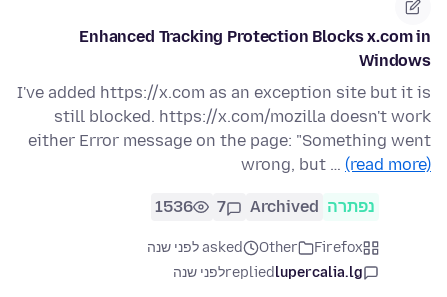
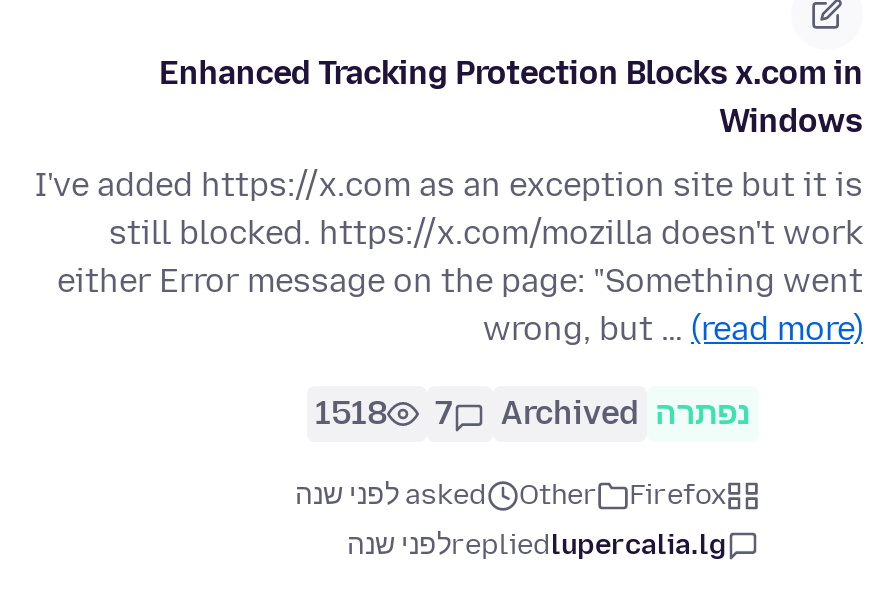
[155,197,193,216] 1536 -> [315,395,387,433] 1518

